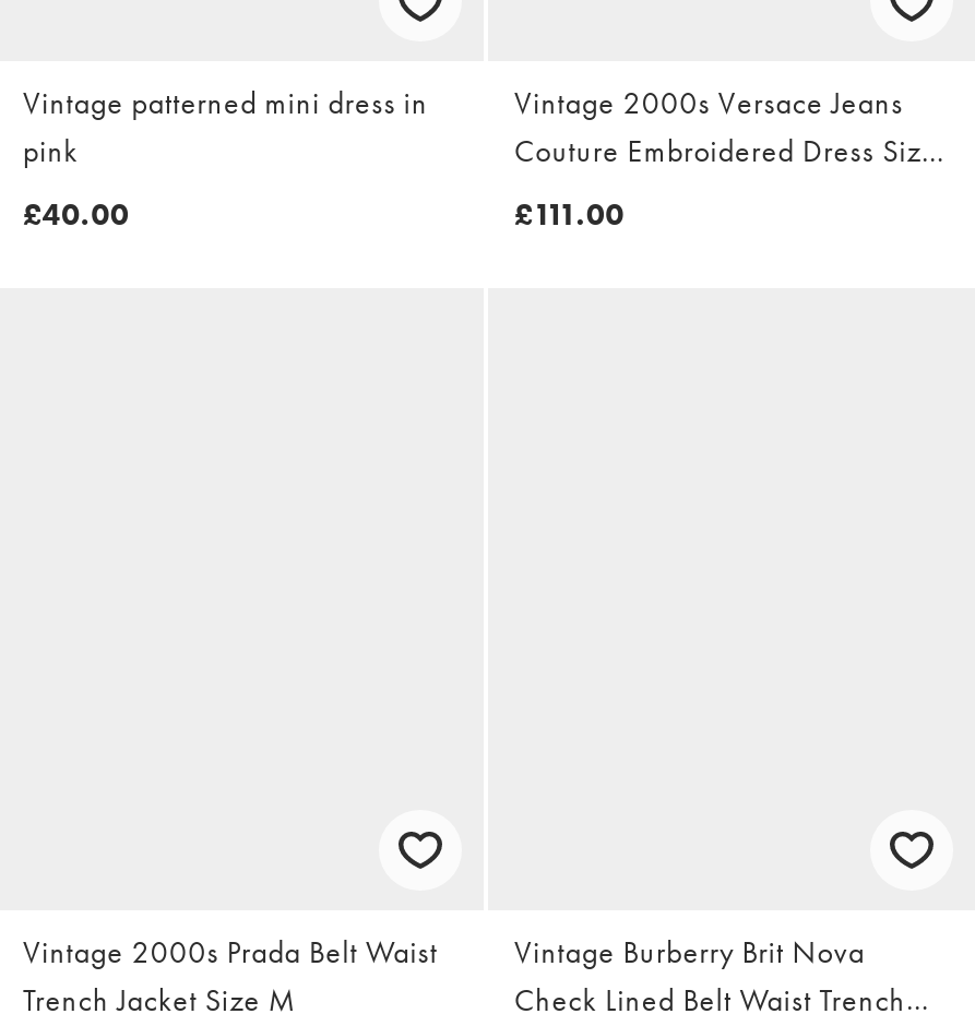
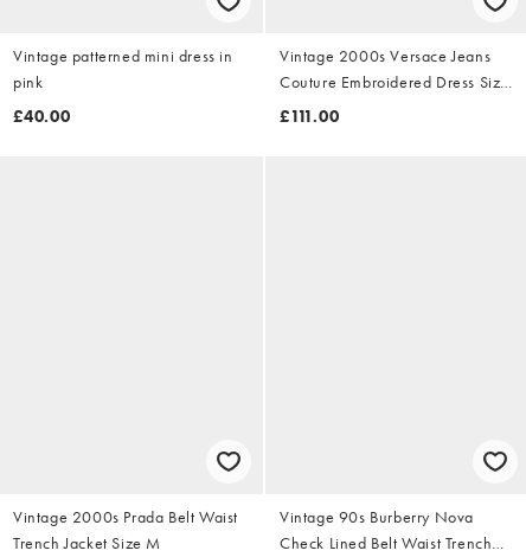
[514,931,865,971] Vintage Burberry Brit Nova -> [280,506,474,527] Vintage 90s Burberry Nova

